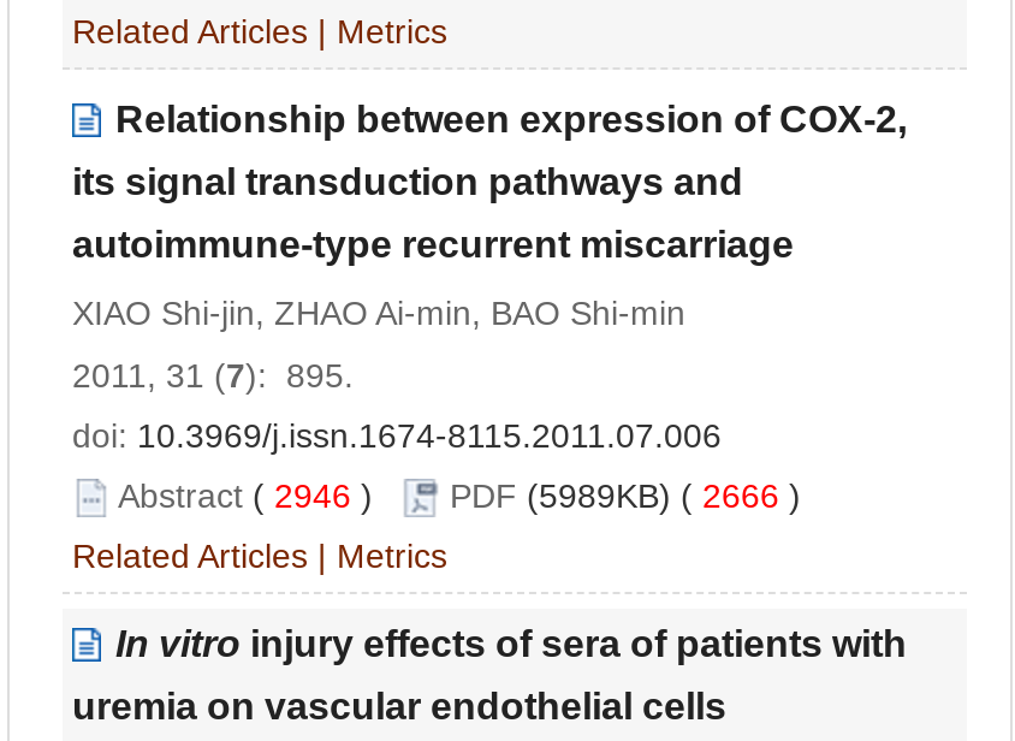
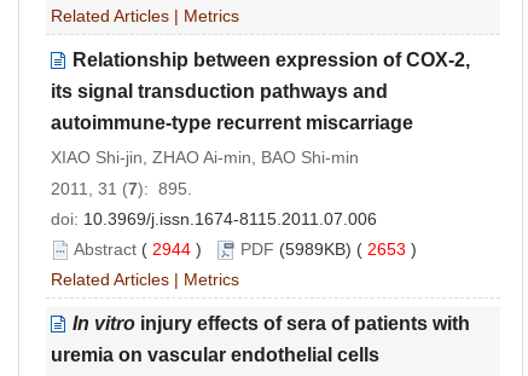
[118,477,402,515] Abstract (2946) -> [74,240,216,259] Abstract (2944)
[450,477,820,515] PDF (5989KB) (2666) -> [240,240,427,259] PDF (5989KB) (2653)

